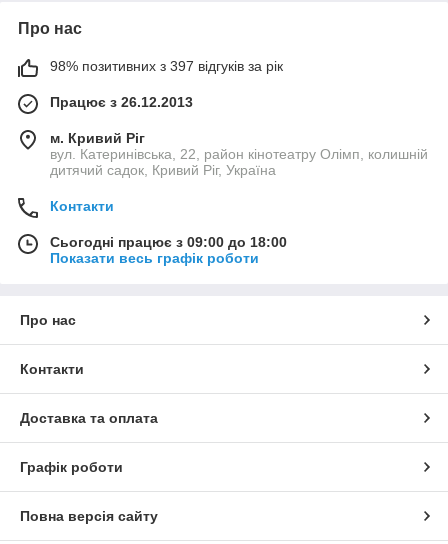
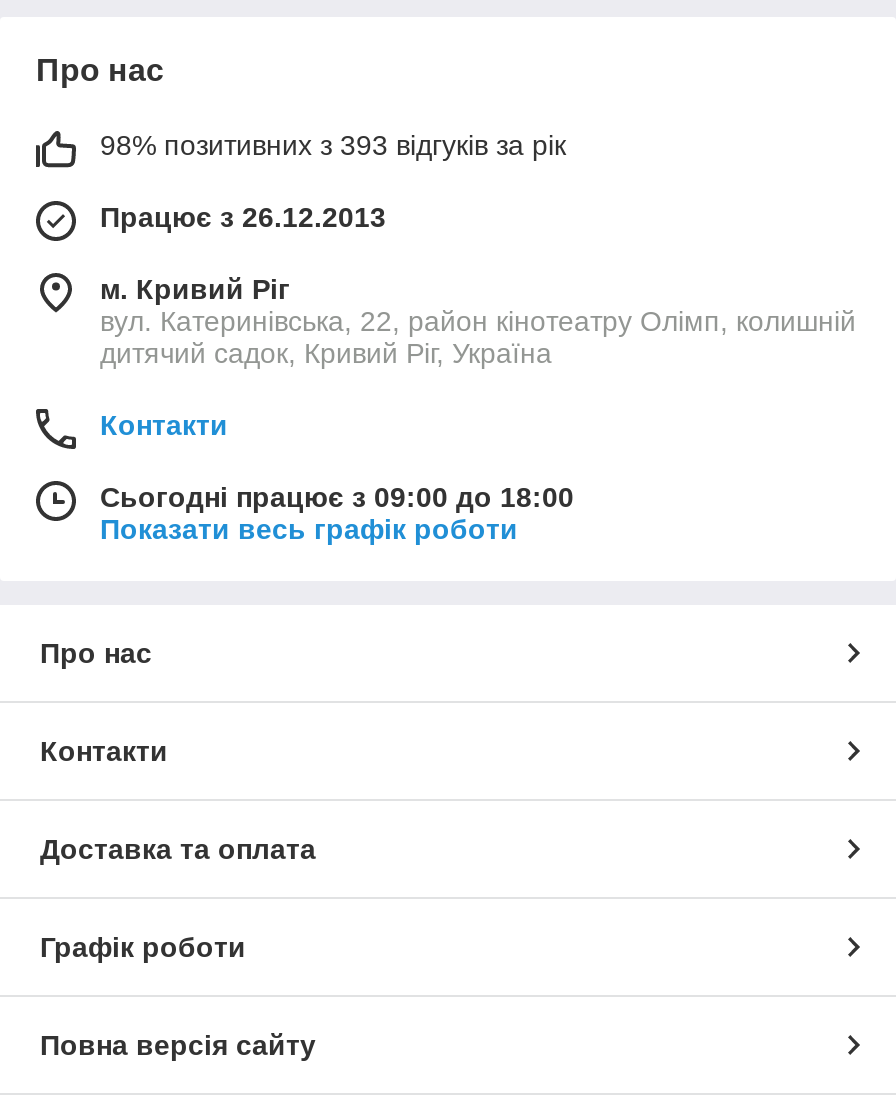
[50,58,283,74] 98% позитивних з 397 відгуків за рік -> [100,129,566,161] 98% позитивних з 393 відгуків за рік

